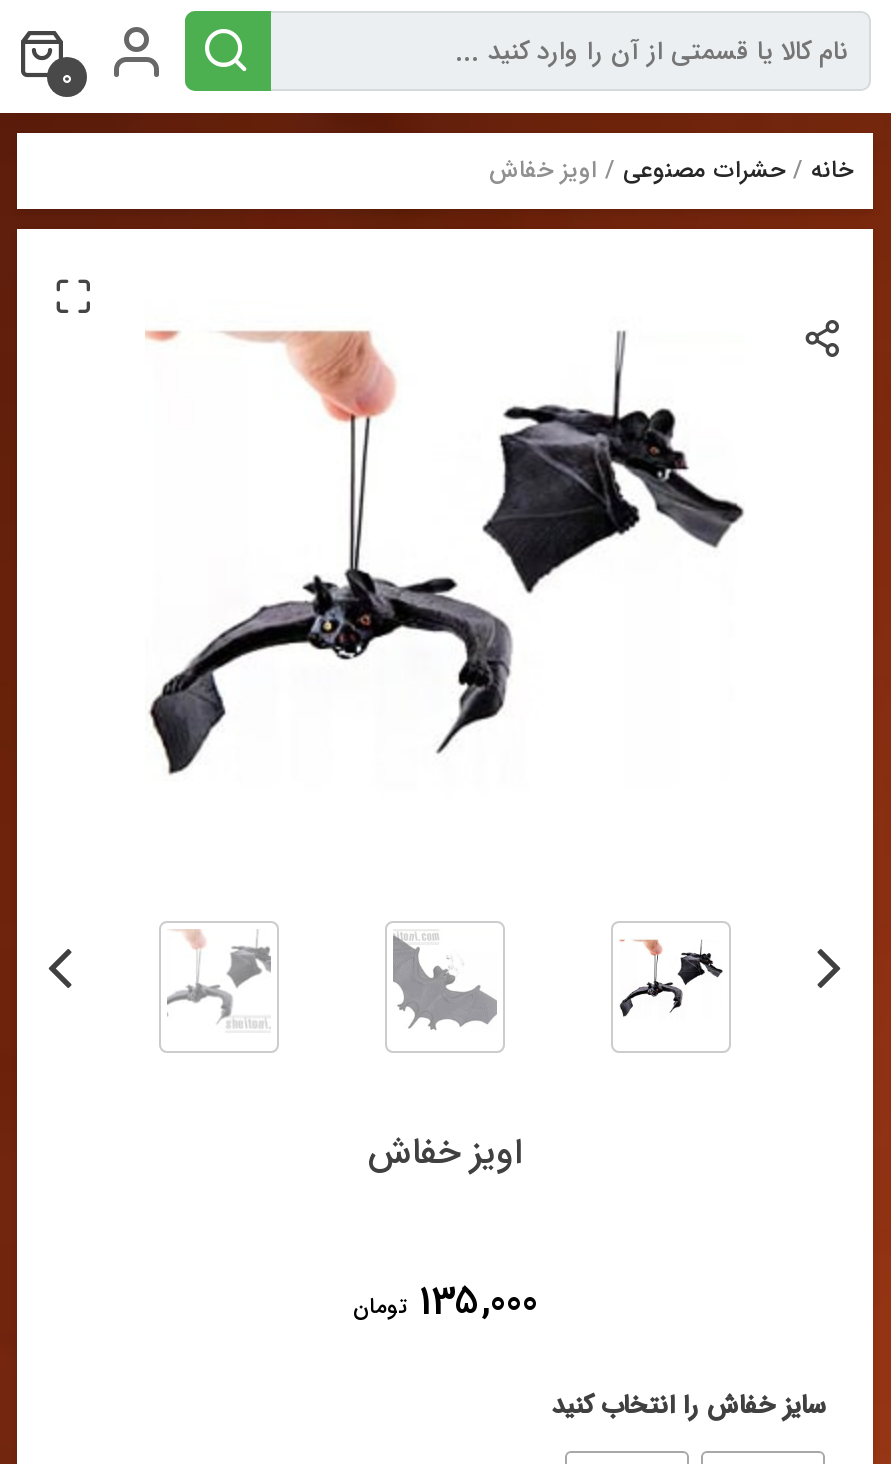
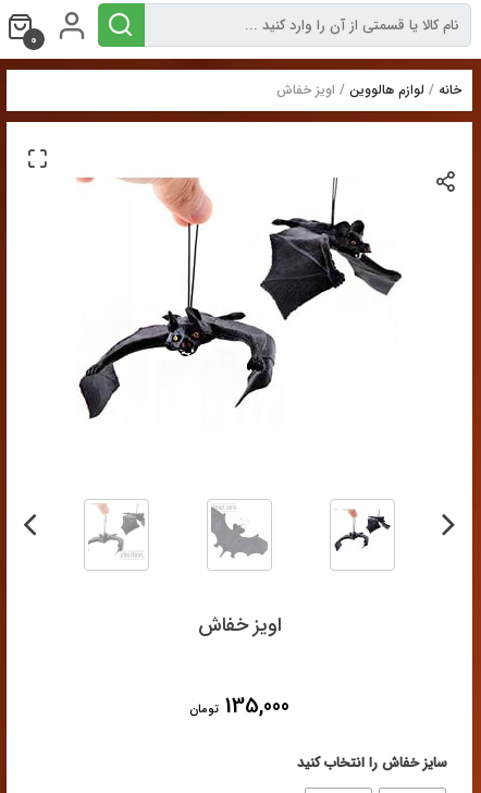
[489,151,853,189] خانه / حشرات مصنوعی / اویز خفاش -> [276,80,461,100] خانه / لوازم هالووین / اویز خفاش

